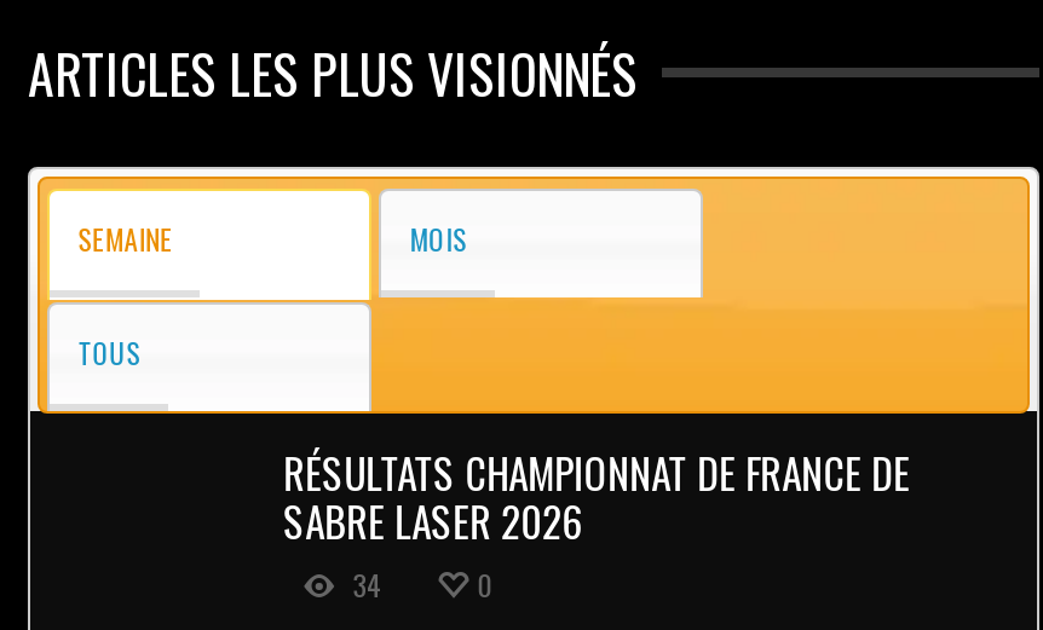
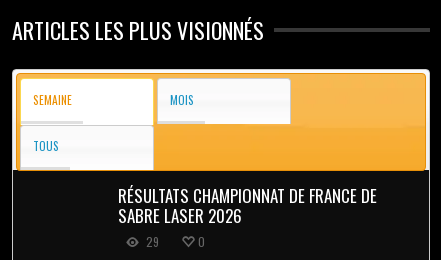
[353,564,384,606] 34 -> [146,233,159,250] 29

